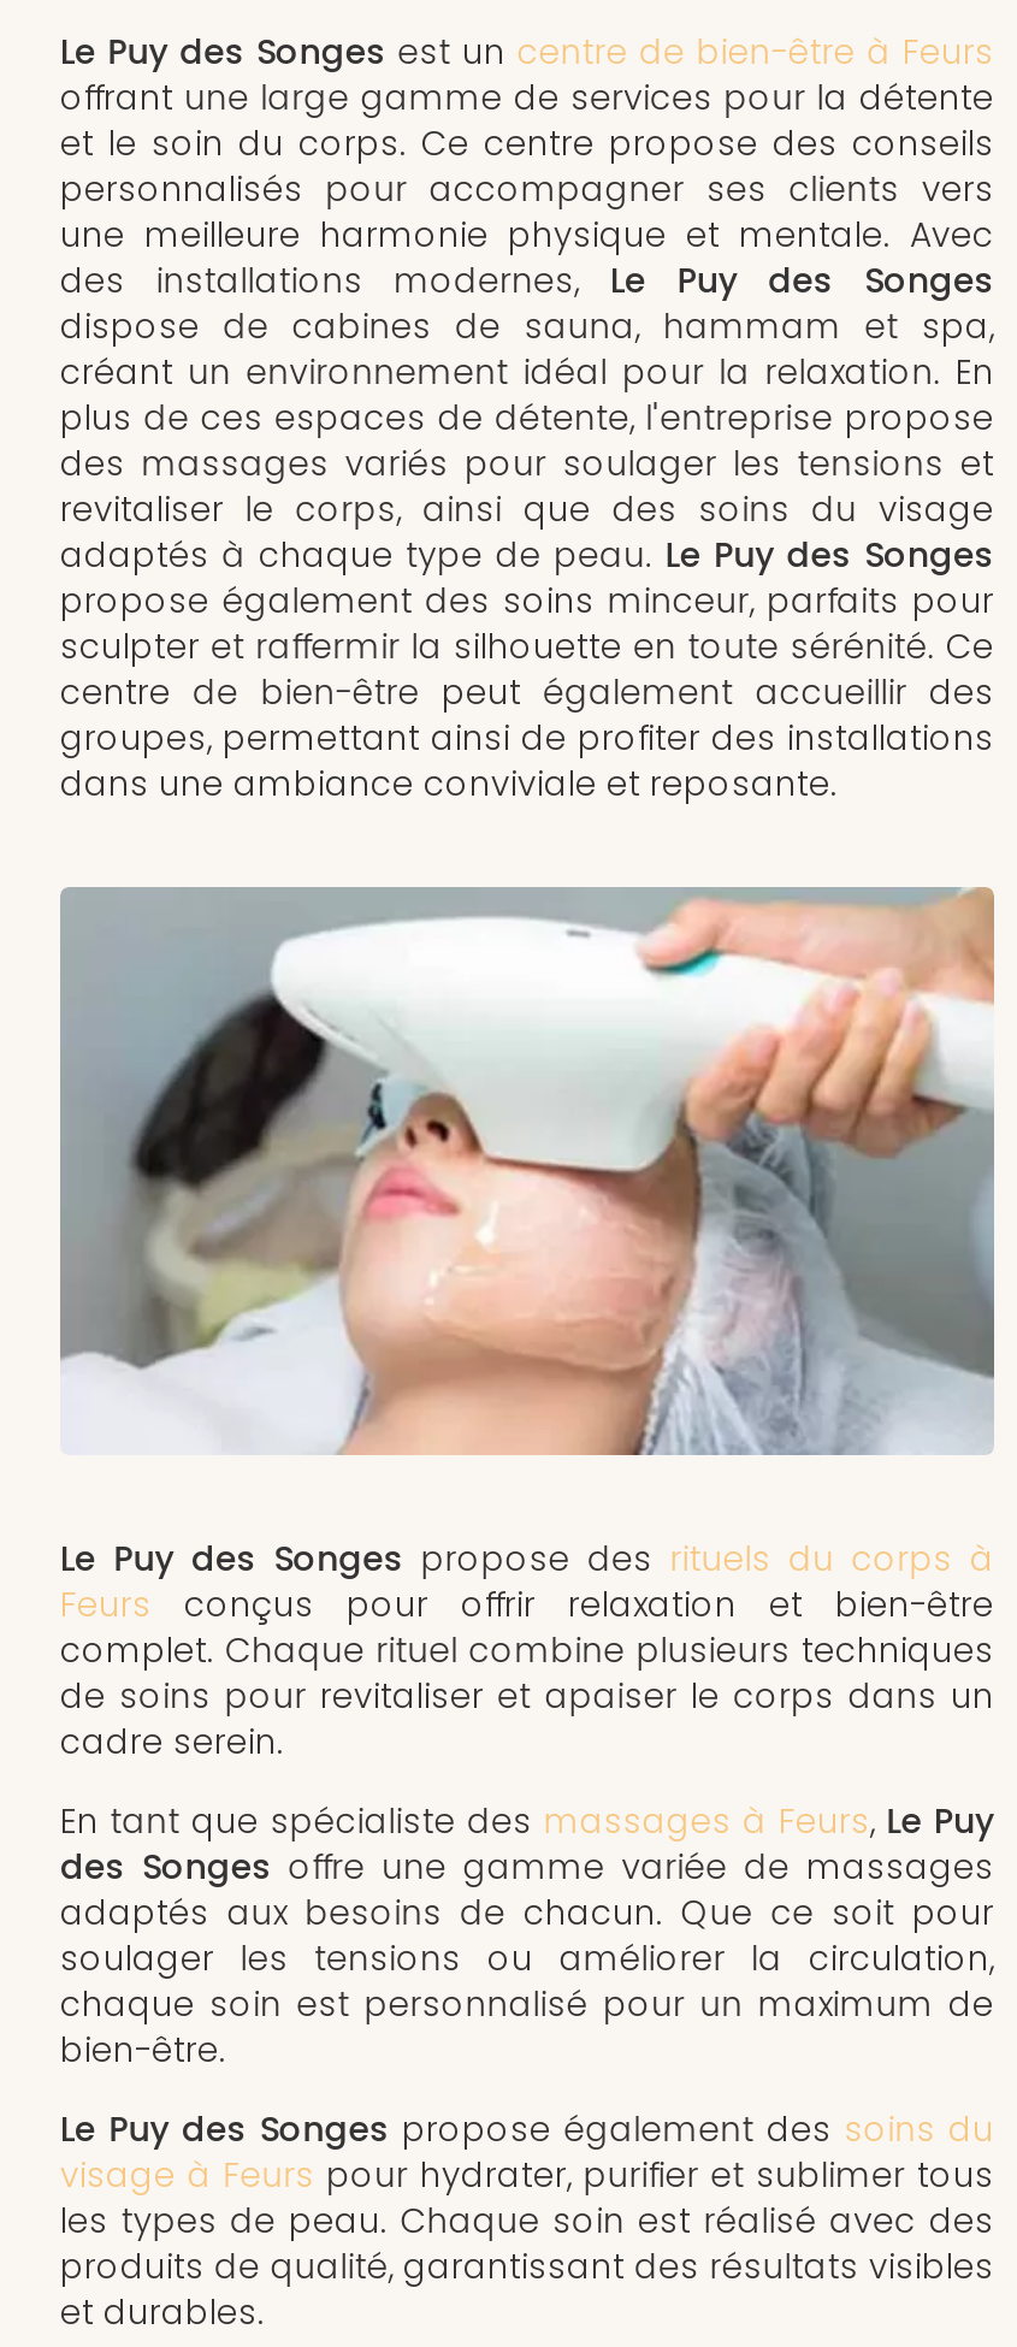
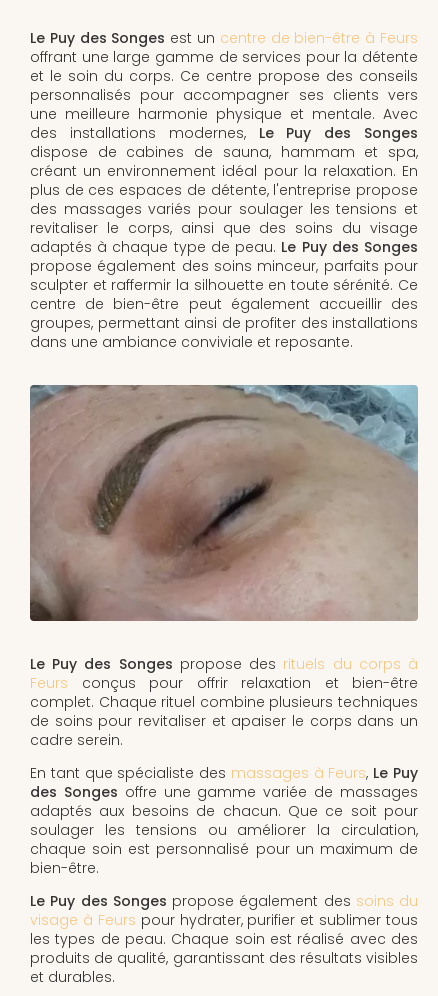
[60,887,997,1455] [image] -> [29,384,419,622] [image]

